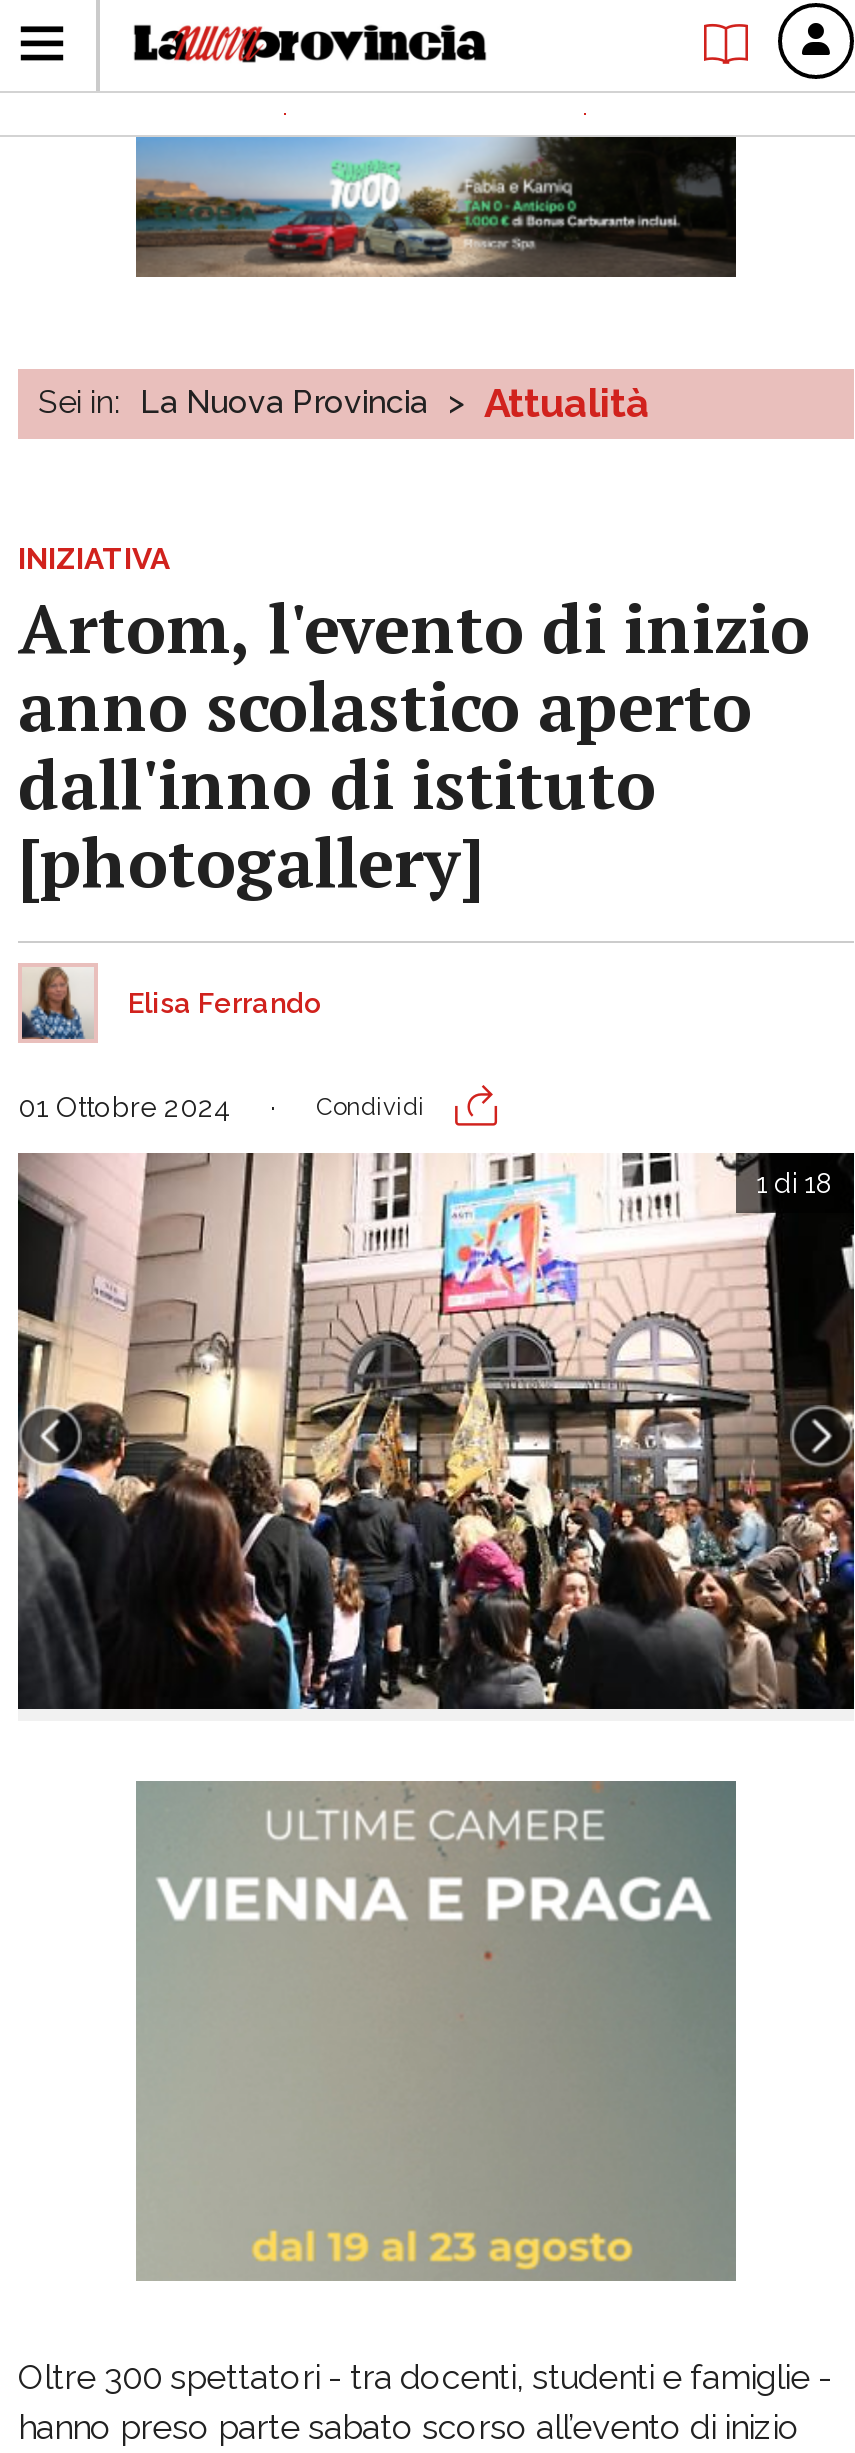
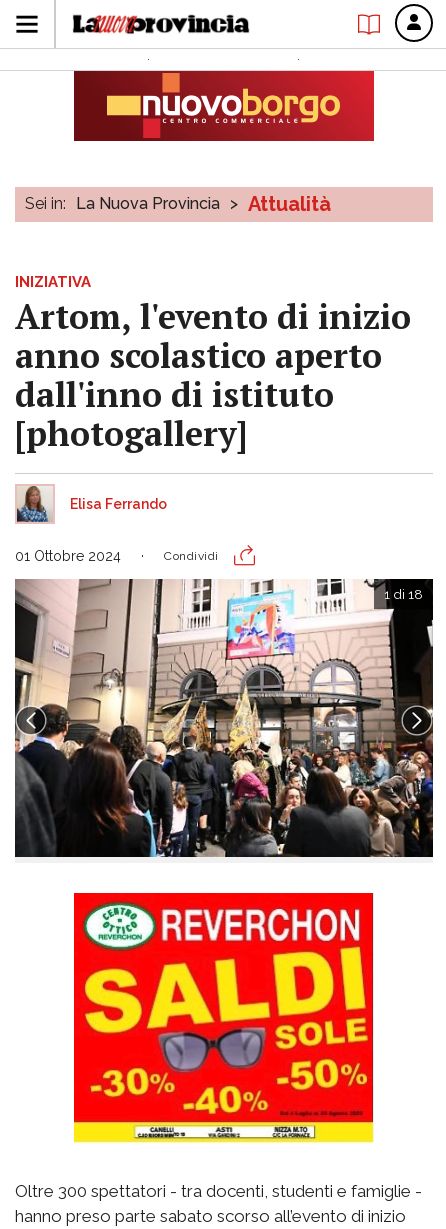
[134,135,738,279] [image] -> [73,70,375,142] [image]
[134,1779,738,2283] [image] -> [73,892,374,1143] [image]

